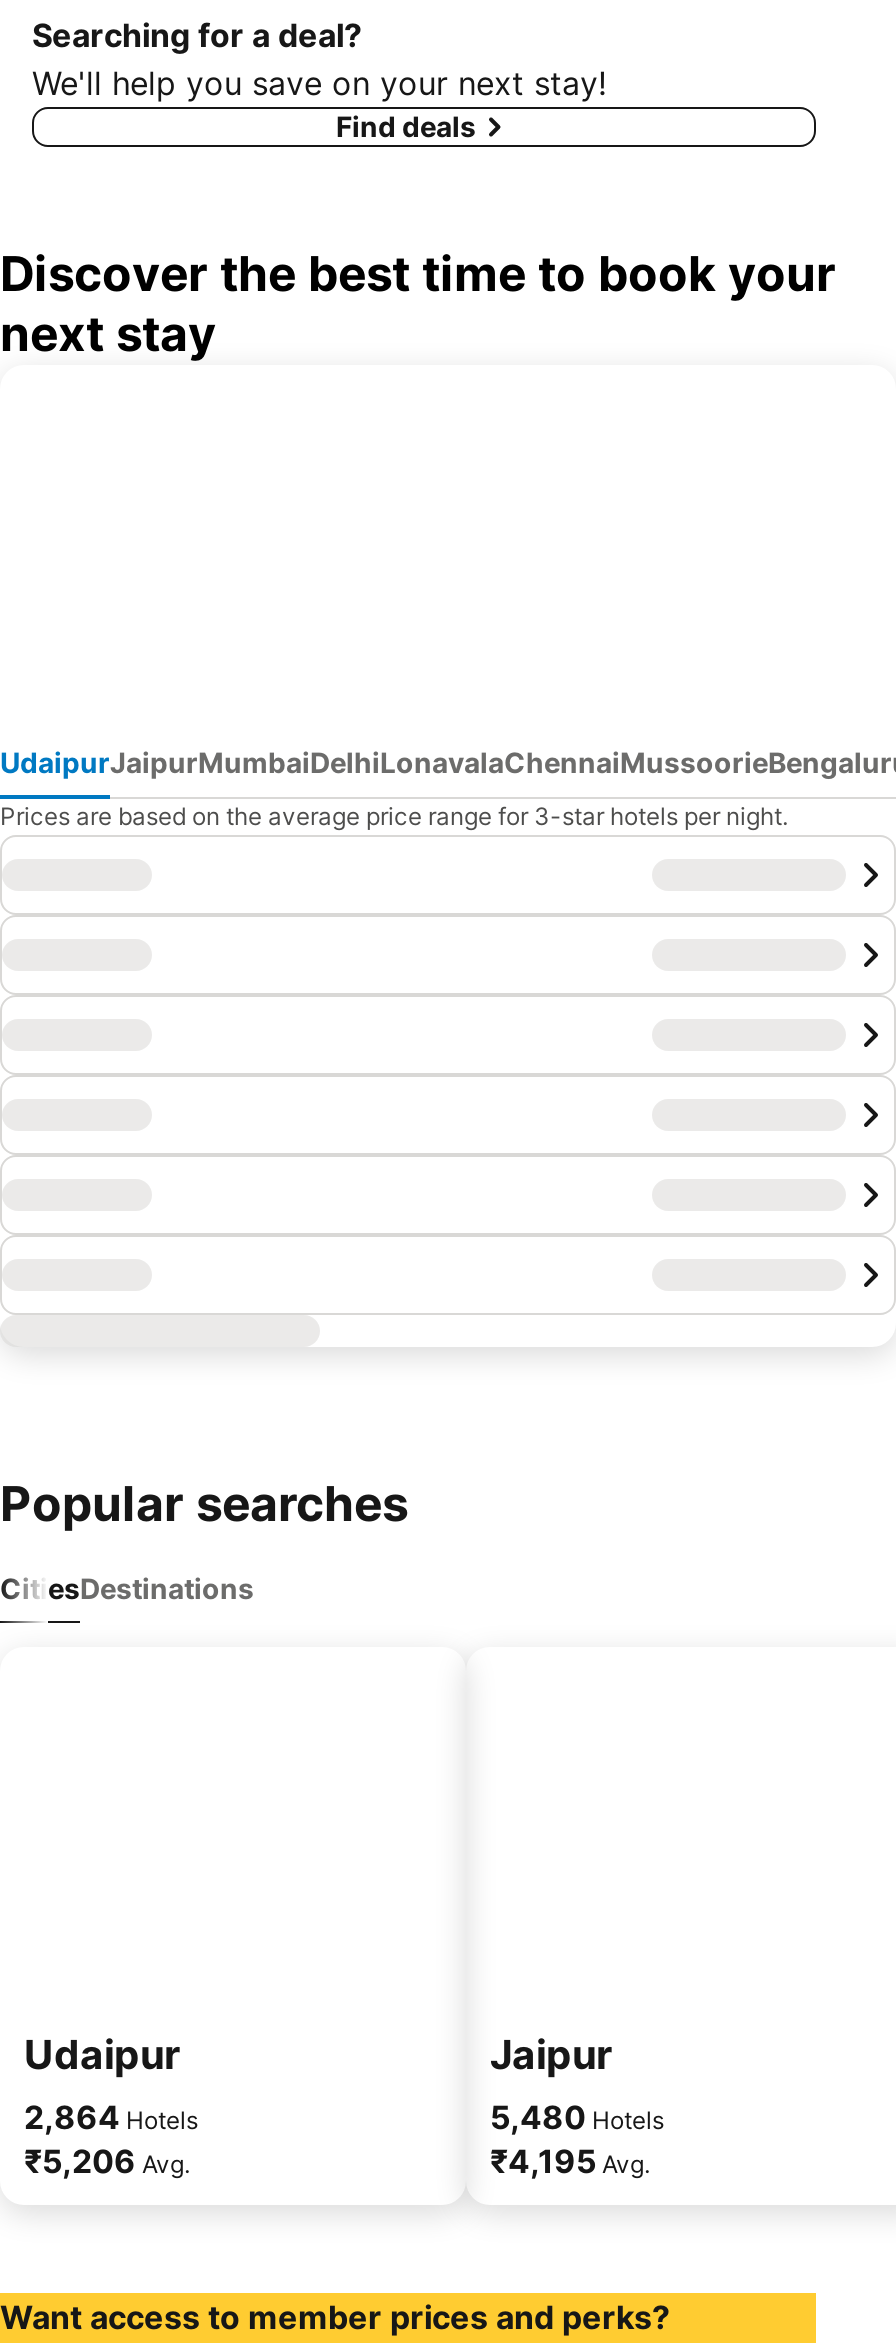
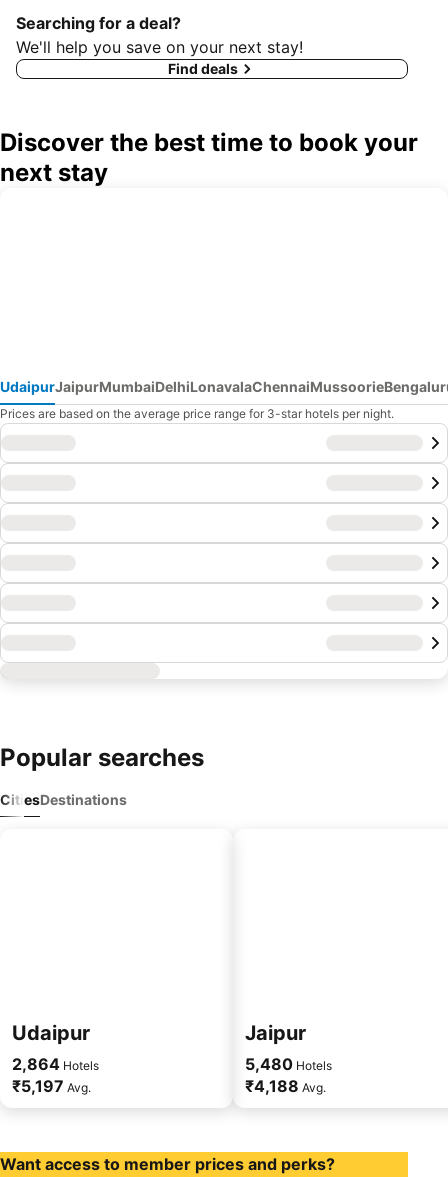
[24,2141,190,2181] ₹5,206 Avg. -> [12,1076,91,1096] ₹5,197 Avg.
[490,2141,650,2181] ₹4,195 Avg. -> [245,1076,326,1096] ₹4,188 Avg.

